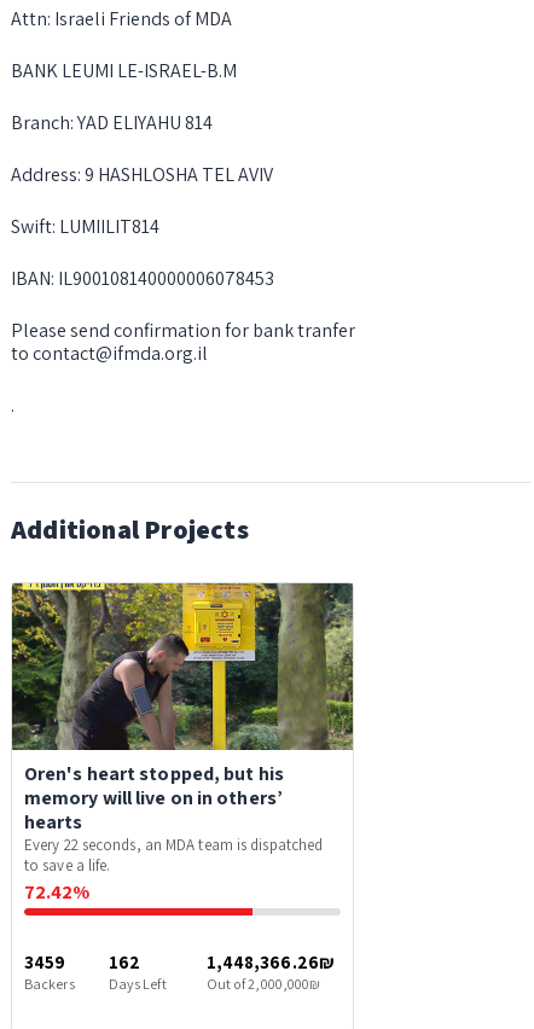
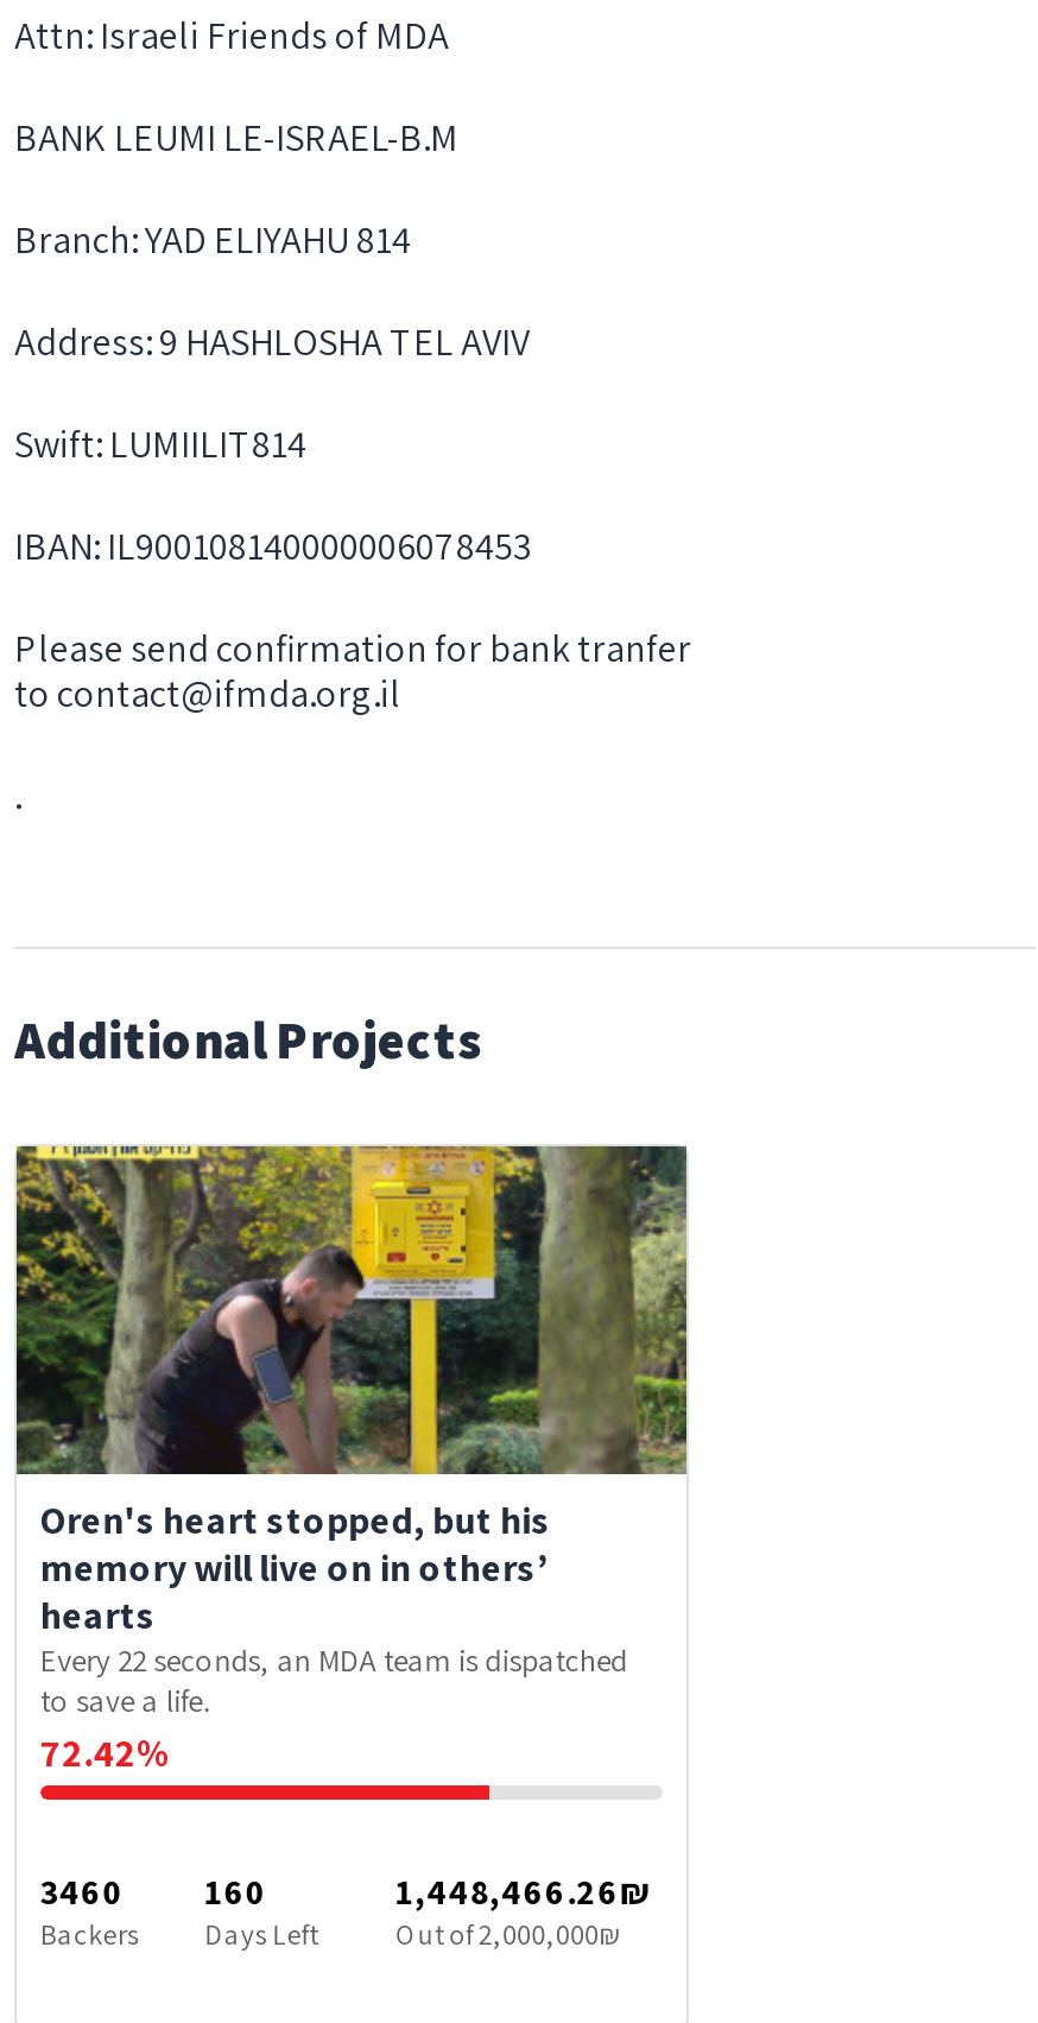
[24,950,66,973] 3459 -> [40,1868,124,1913] 3460
[108,950,140,973] 162 -> [205,1868,267,1913] 160
[206,950,335,973] 1,448,366.26₪ -> [396,1868,651,1913] 1,448,466.26₪

